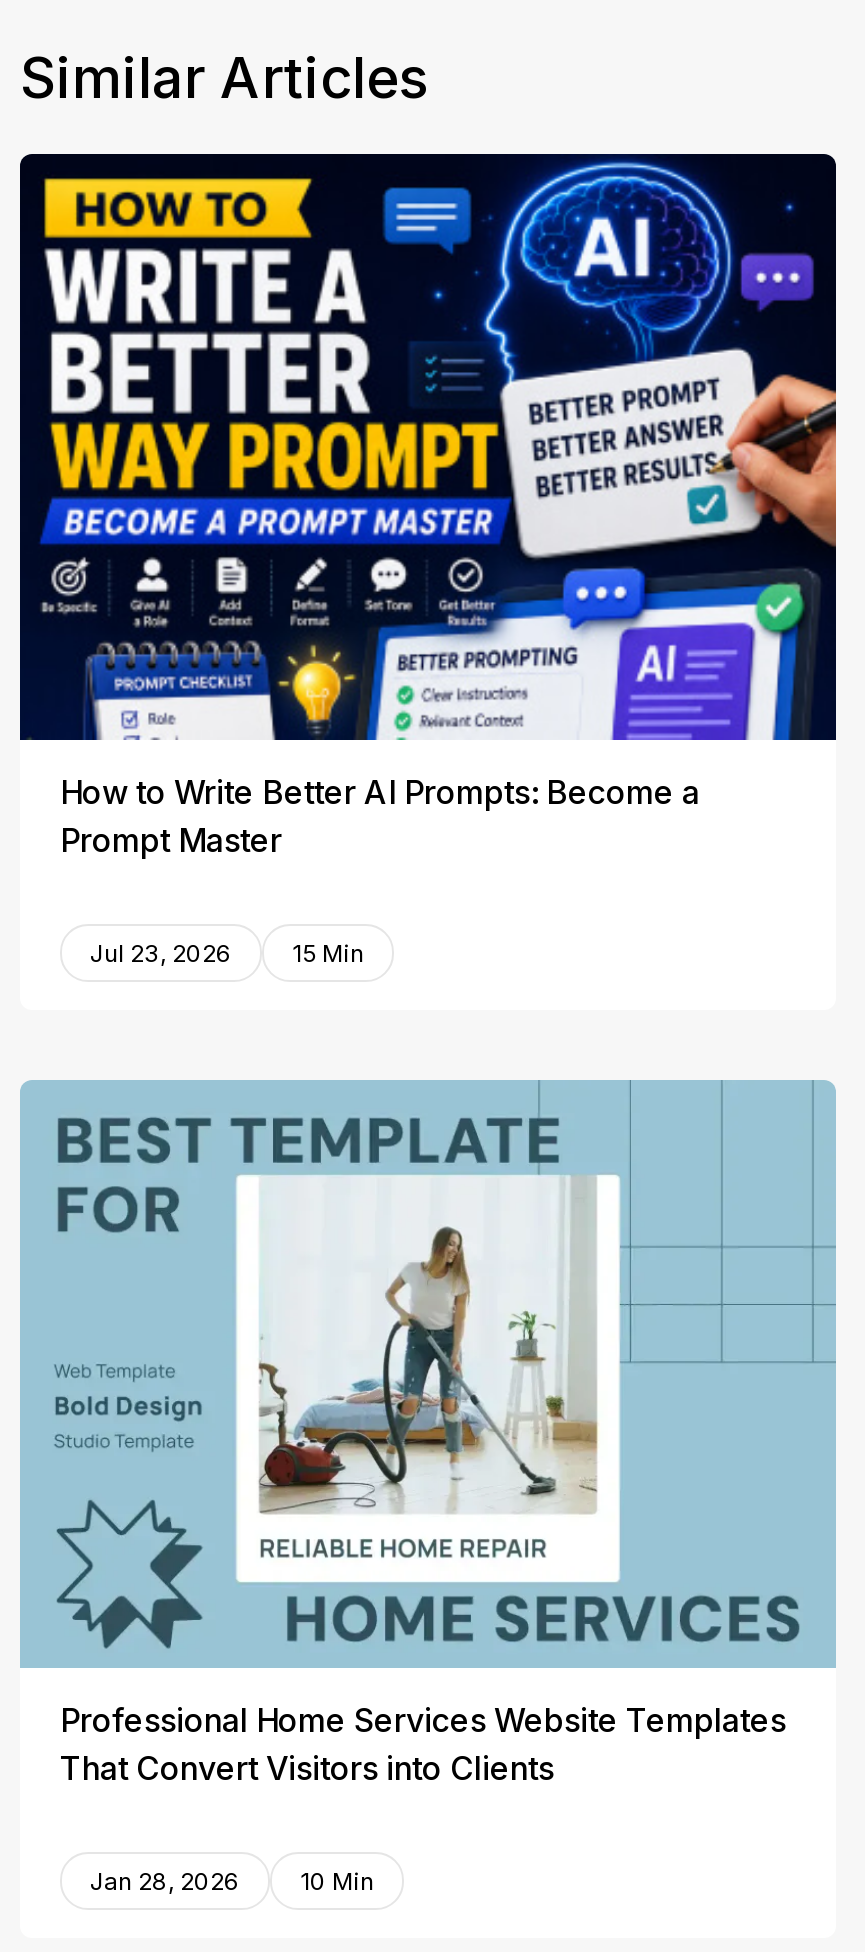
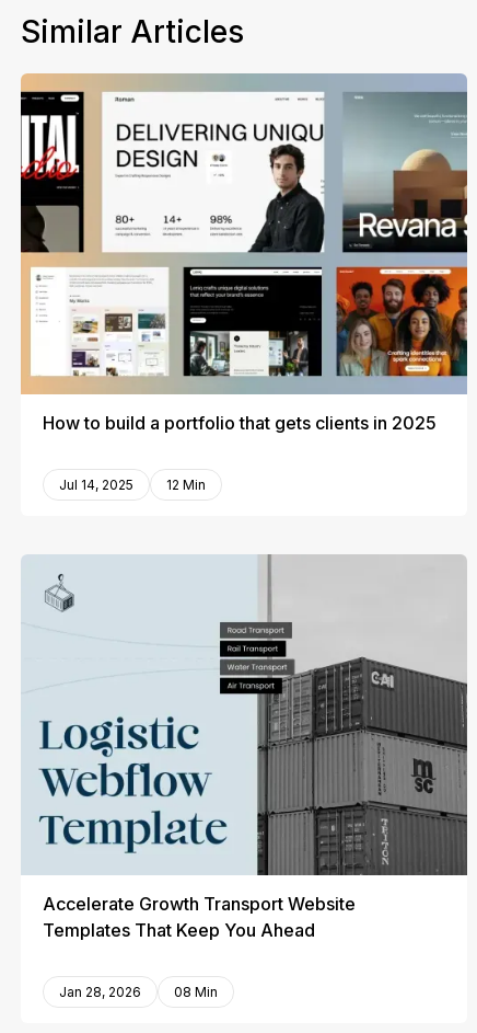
[18,152,838,860] [image] | How to Write Better AI Prompts: Become a | Prompt Master -> [20,73,468,434] [image] | How to build a portfolio that gets clients in 2025
[90,938,364,968] Jul 23, 2026 | 15 Min -> [59,477,206,493] Jul 14, 2025 | 12 Min
[20,1082,836,1787] [image] | Professional Home Services Website Templates | That Convert Visitors into Clients -> [22,554,468,941] [image] | Accelerate Growth Transport Website | Templates That Keep You Ahead
[90,1865,374,1895] Jan 28, 2026 10 Min -> [59,984,218,1000] Jan 28, 2026 08 Min

